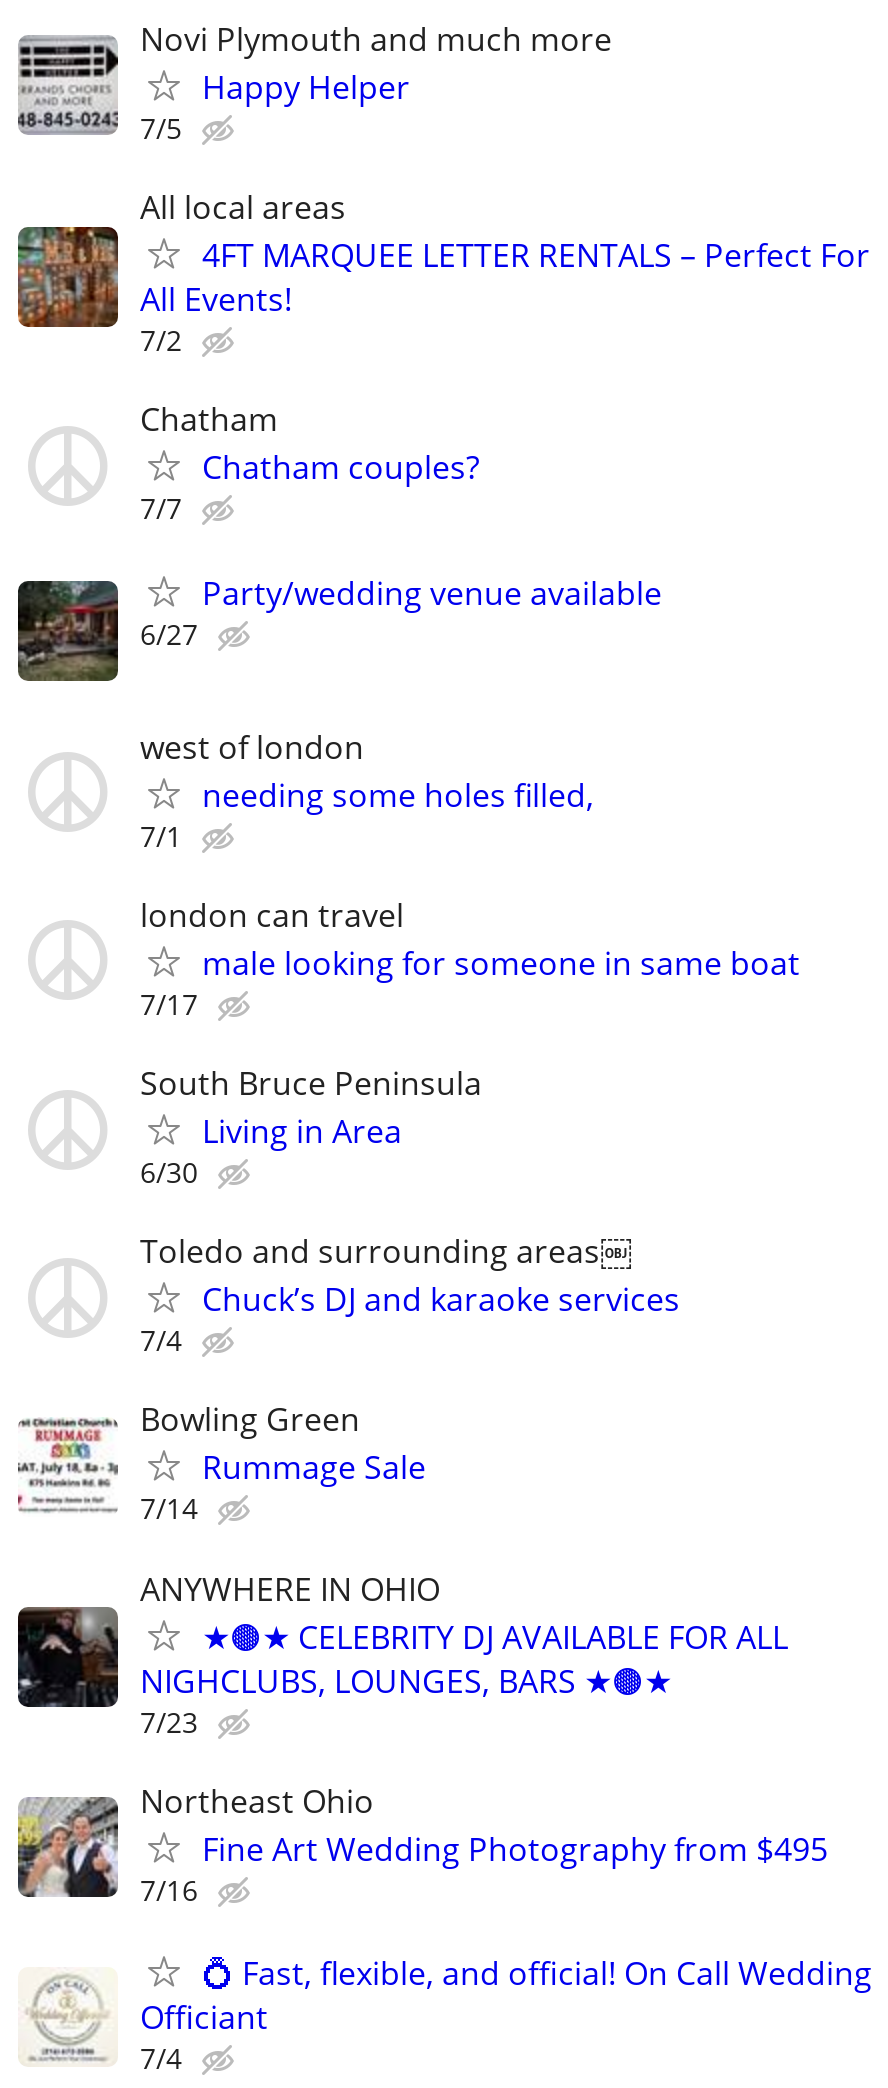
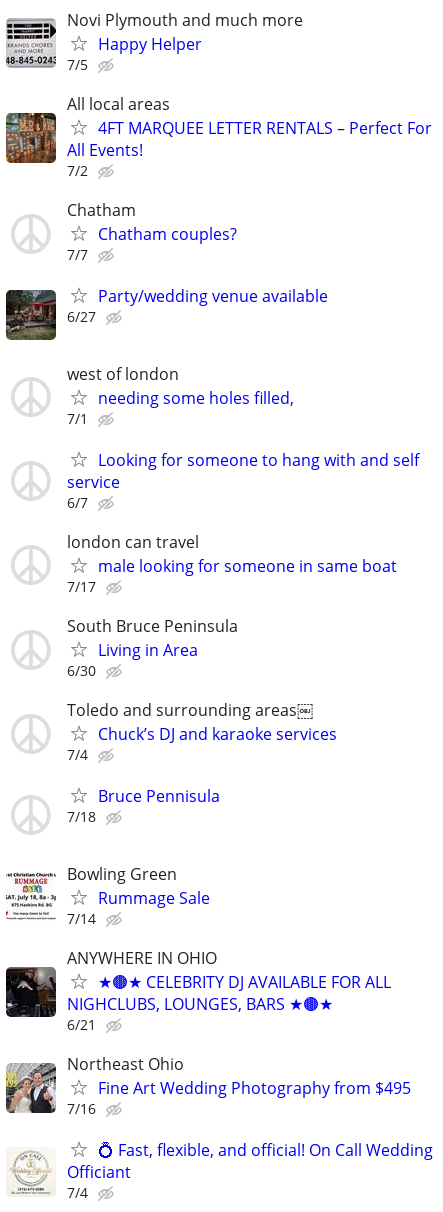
none -> [67,449,419,512] Looking for someone to hang with and self | service | 6/7
none -> [67,785,220,826] Bruce Pennisula | 7/18
[140,1702,198,1740] 7/23 -> [67,1015,96,1034] 6/21

